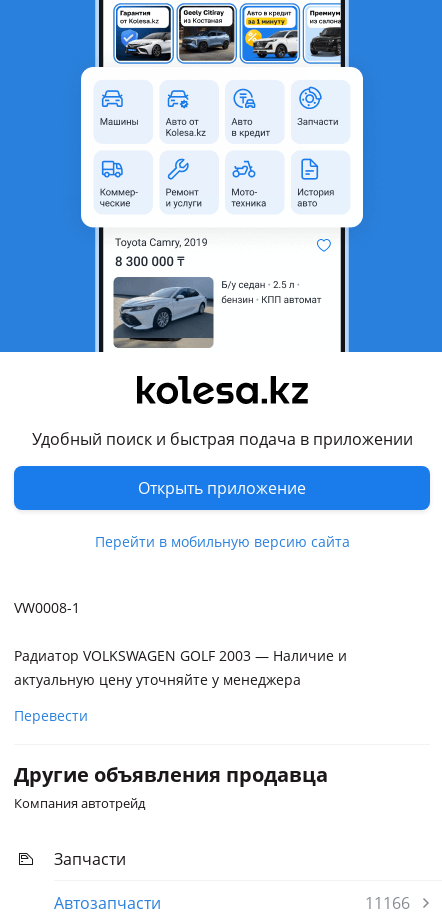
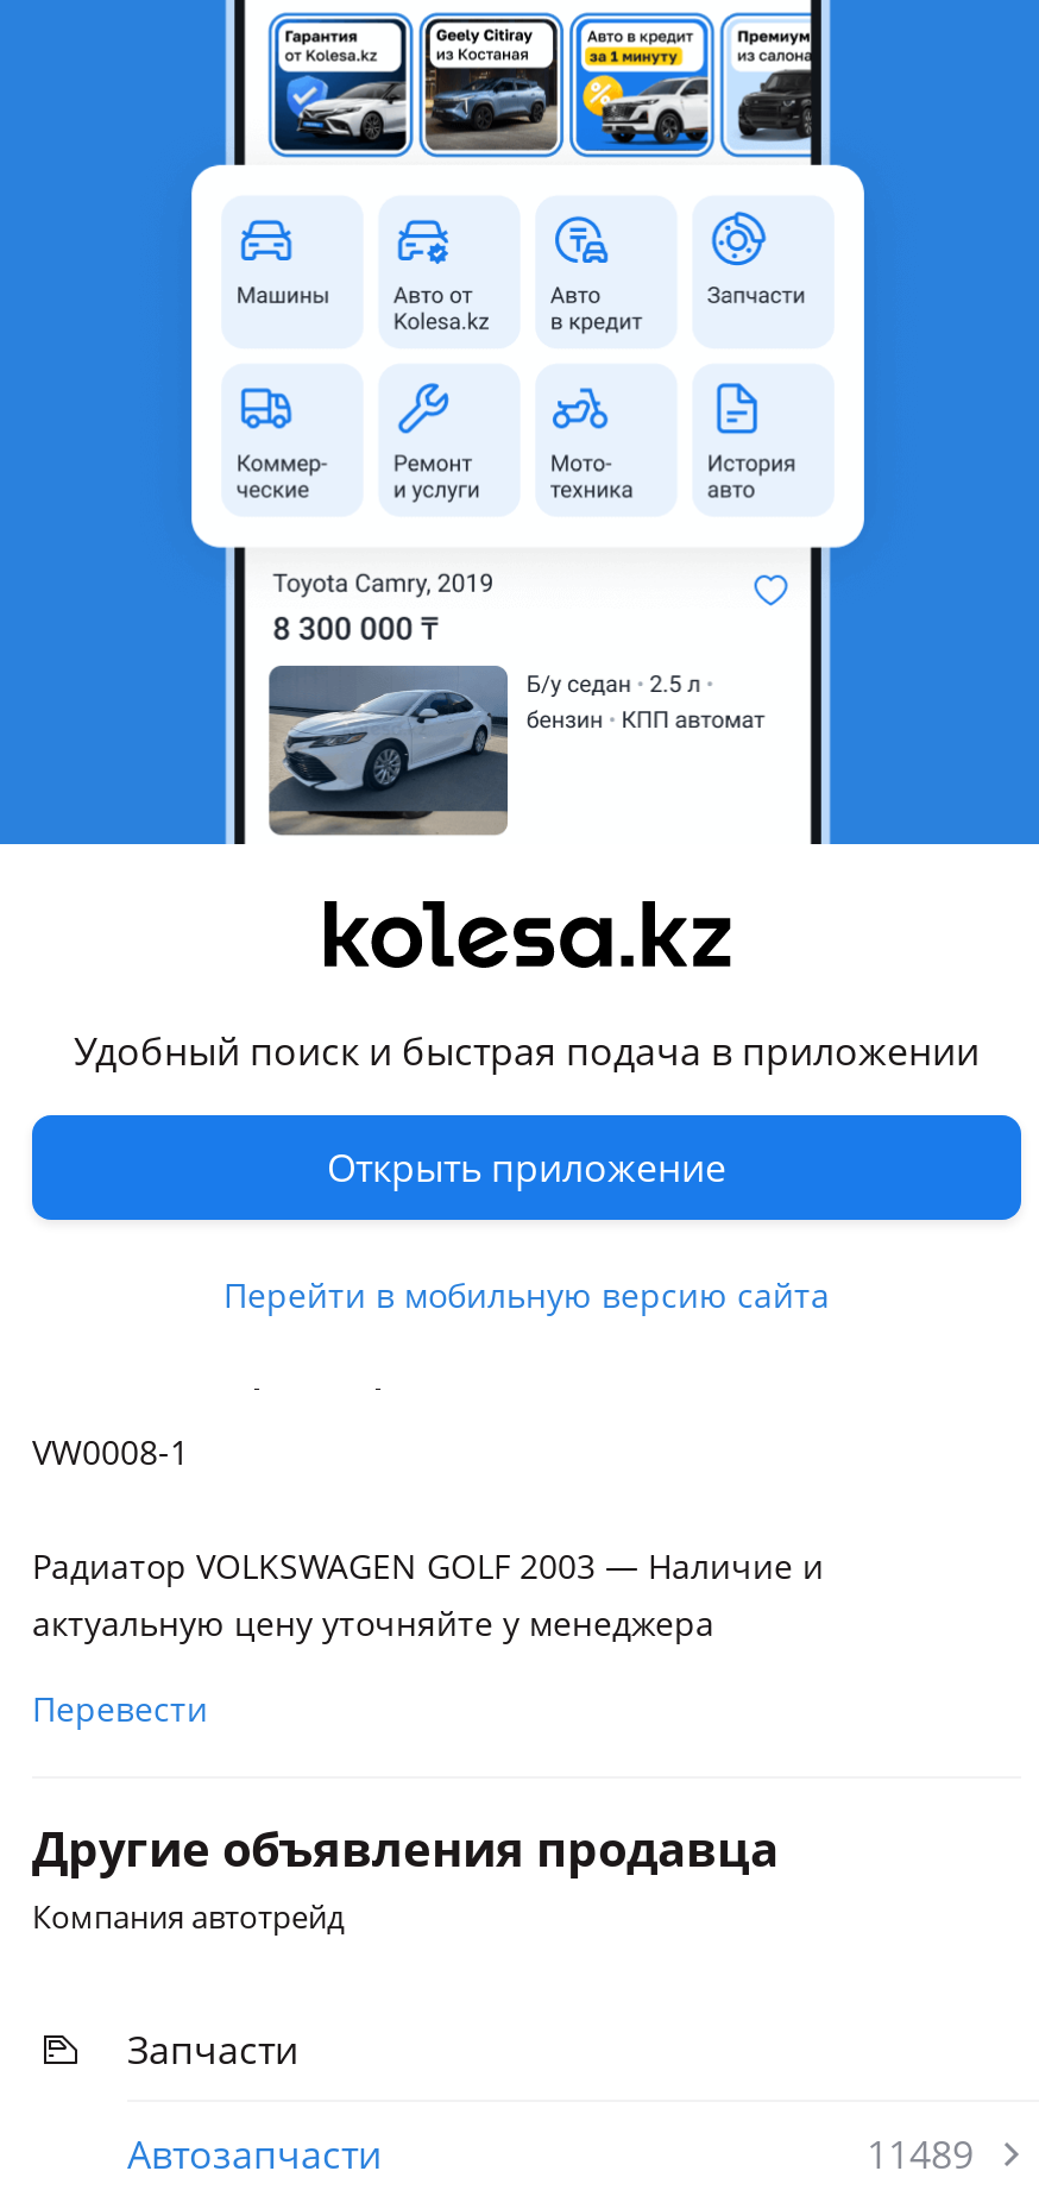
[365,892,410,914] 11166 -> [867,2128,974,2180] 11489

